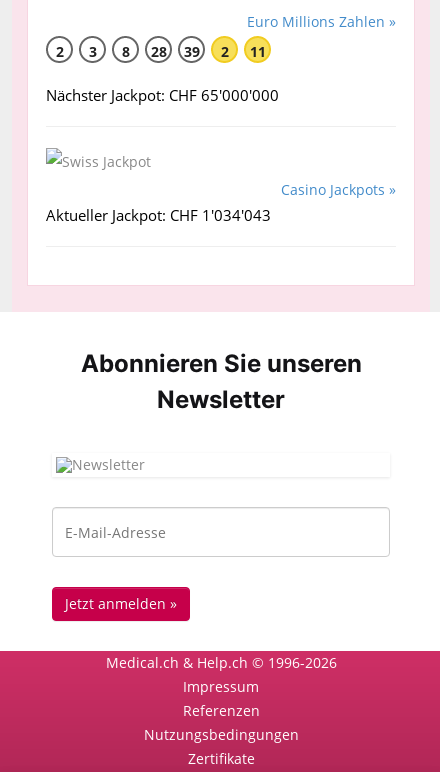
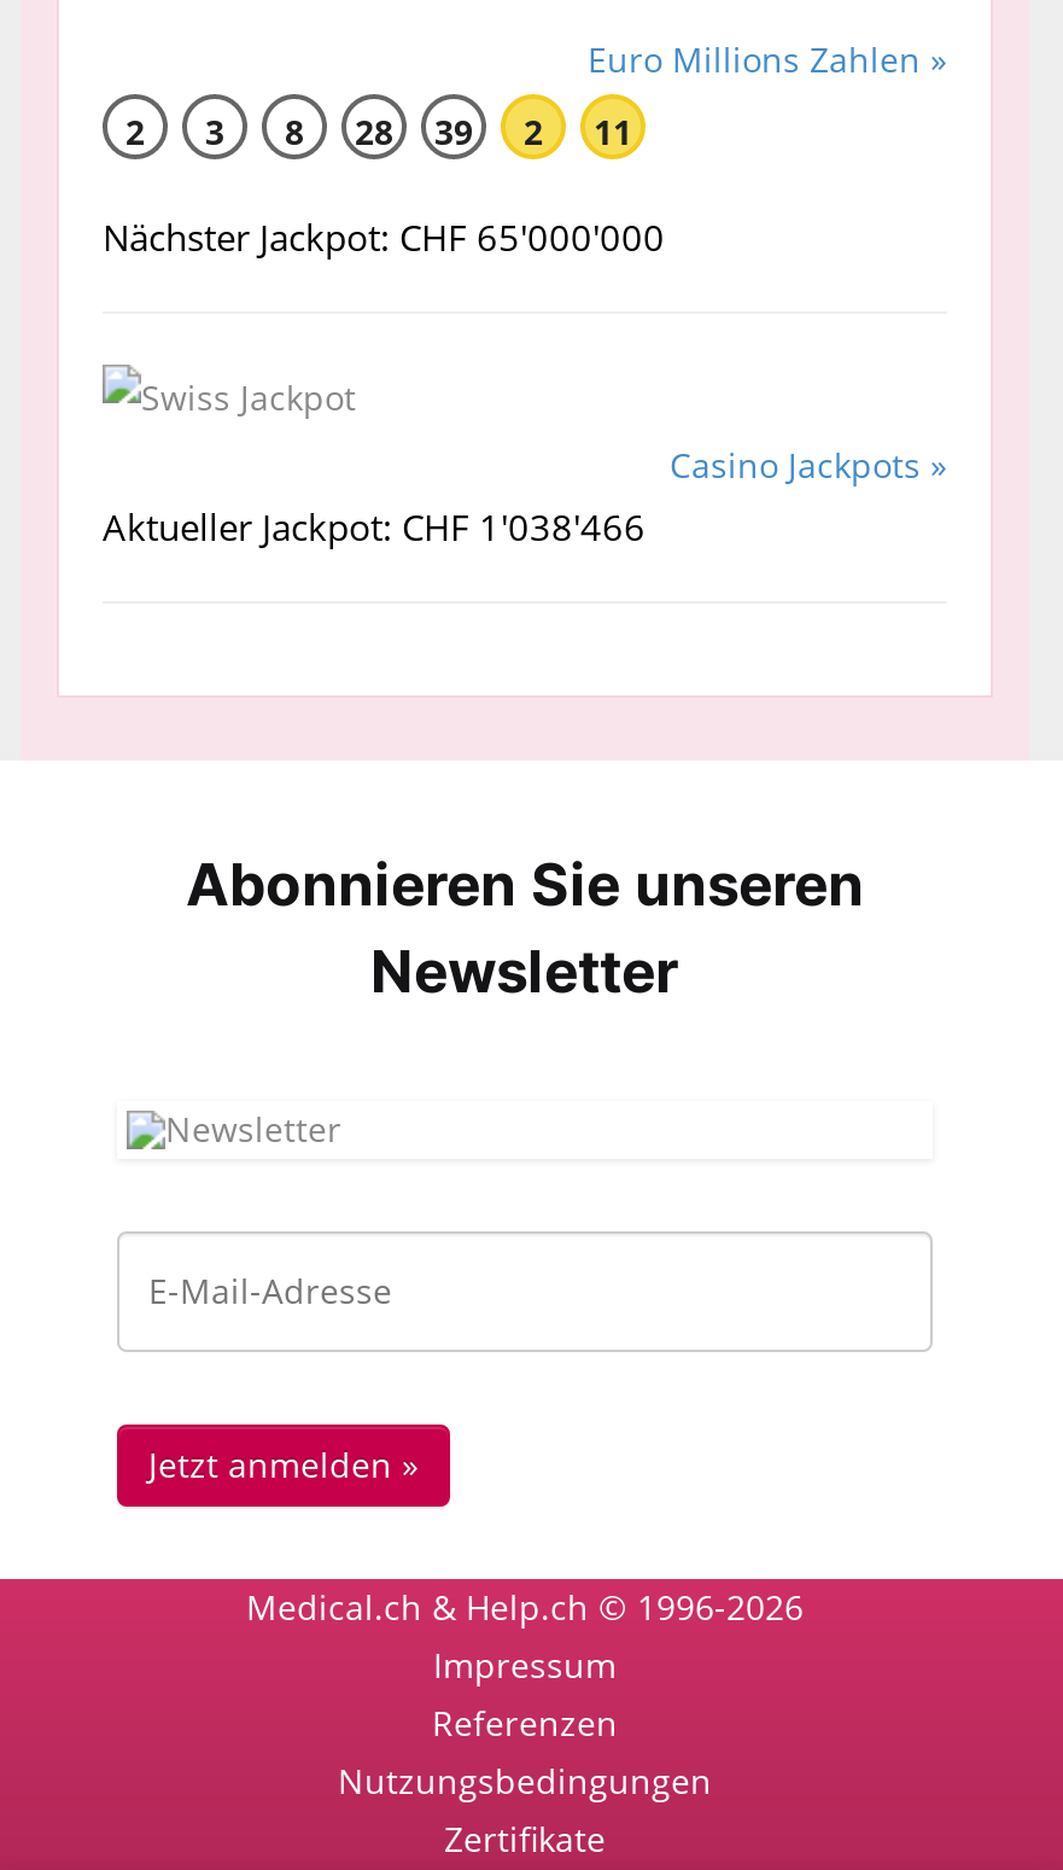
[46,205,271,225] Aktueller Jackpot: CHF 1'034'043 -> [103,502,646,550] Aktueller Jackpot: CHF 1'038'466

